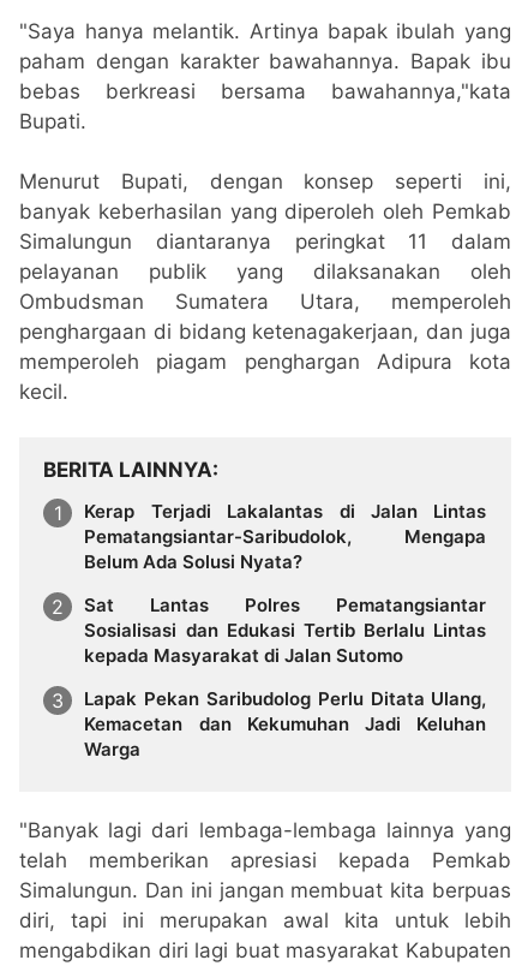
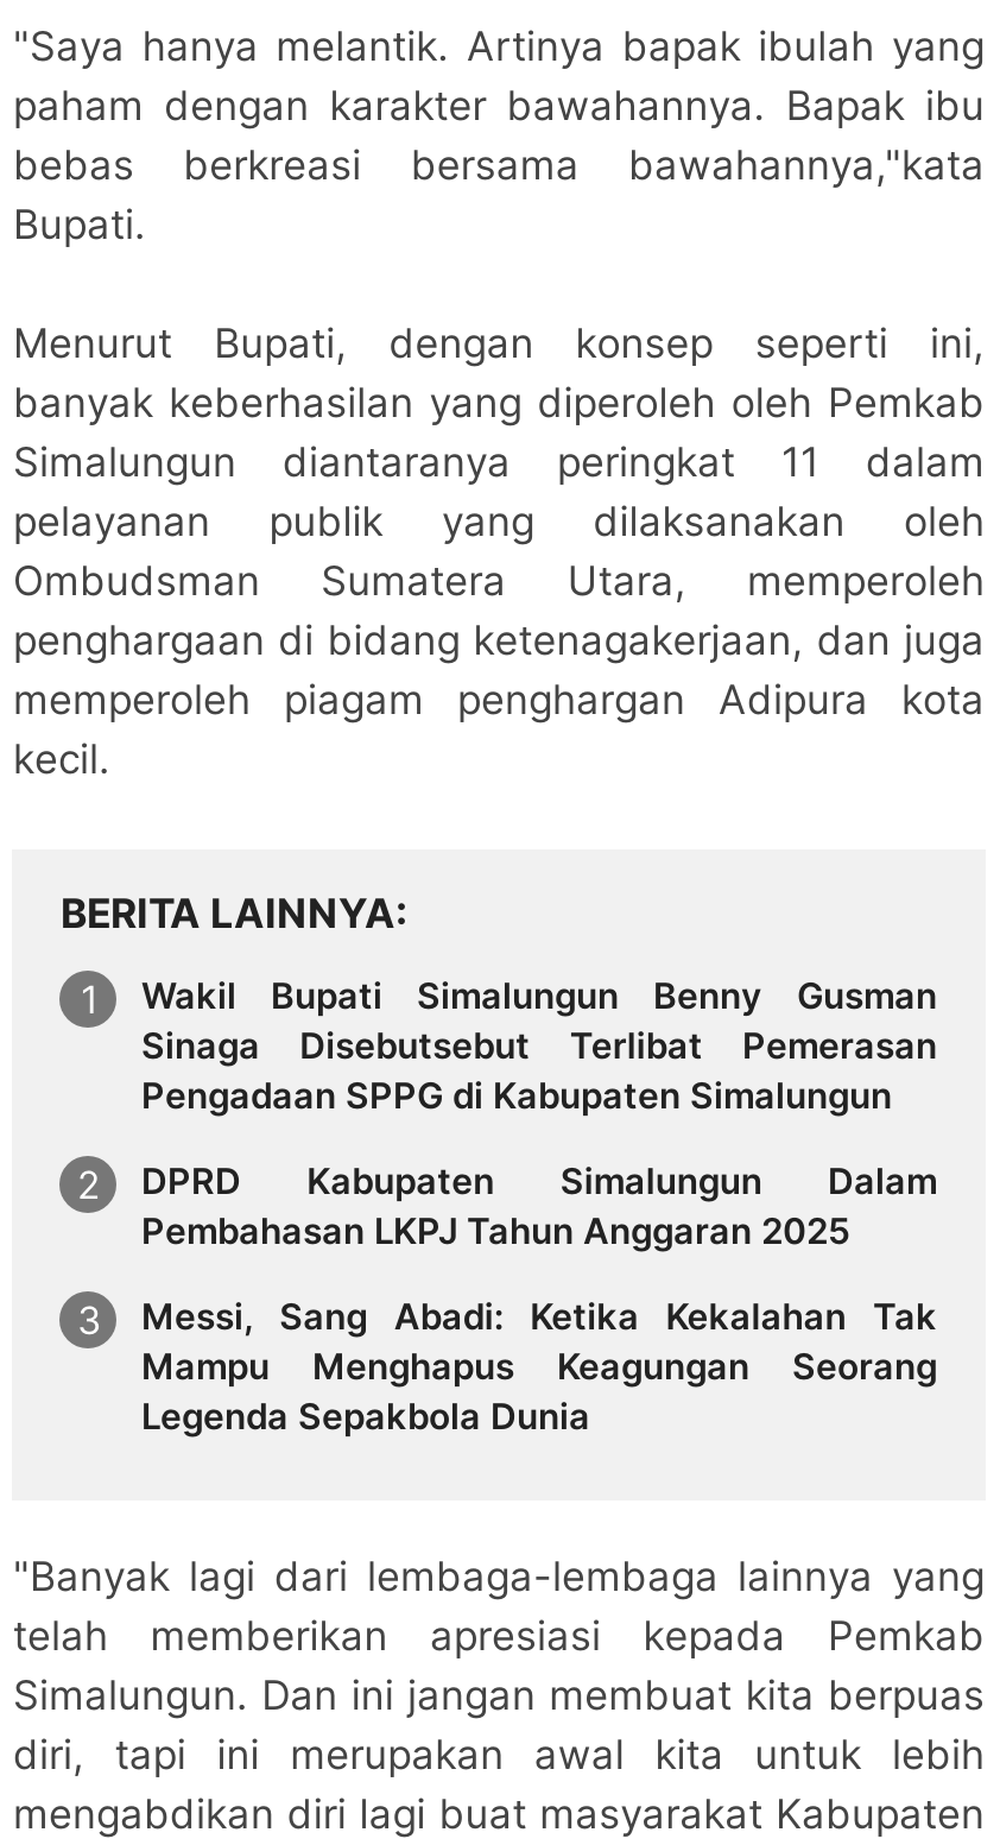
[85,500,487,573] Kerap Terjadi Lakalantas di Jalan Lintas | Pematangsiantar-Saribudolok, Mengapa | Belum Ada Solusi Nyata? -> [141,973,937,1118] Wakil Bupati Simalungun Benny Gusman | Sinaga Disebutsebut Terlibat Pemerasan | Pengadaan SPPG di Kabupaten Simalungun
[85,593,487,667] Sat Lantas Polres Pematangsiantar | Sosialisasi dan Edukasi Tertib Berlalu Lintas | kepada Masyarakat di Jalan Sutomo -> [141,1158,937,1253] DPRD Kabupaten Simalungun Dalam | Pembahasan LKPJ Tahun Anggaran 2025
[85,687,487,760] Lapak Pekan Saribudolog Perlu Ditata Ulang, | Kemacetan dan Kekumuhan Jadi Keluhan | Warga -> [141,1293,937,1438] Messi, Sang Abadi: Ketika Kekalahan Tak | Mampu Menghapus Keagungan Seorang | Legenda Sepakbola Dunia

